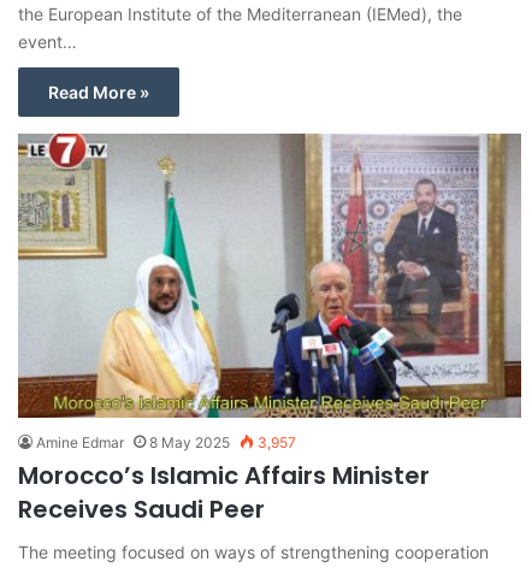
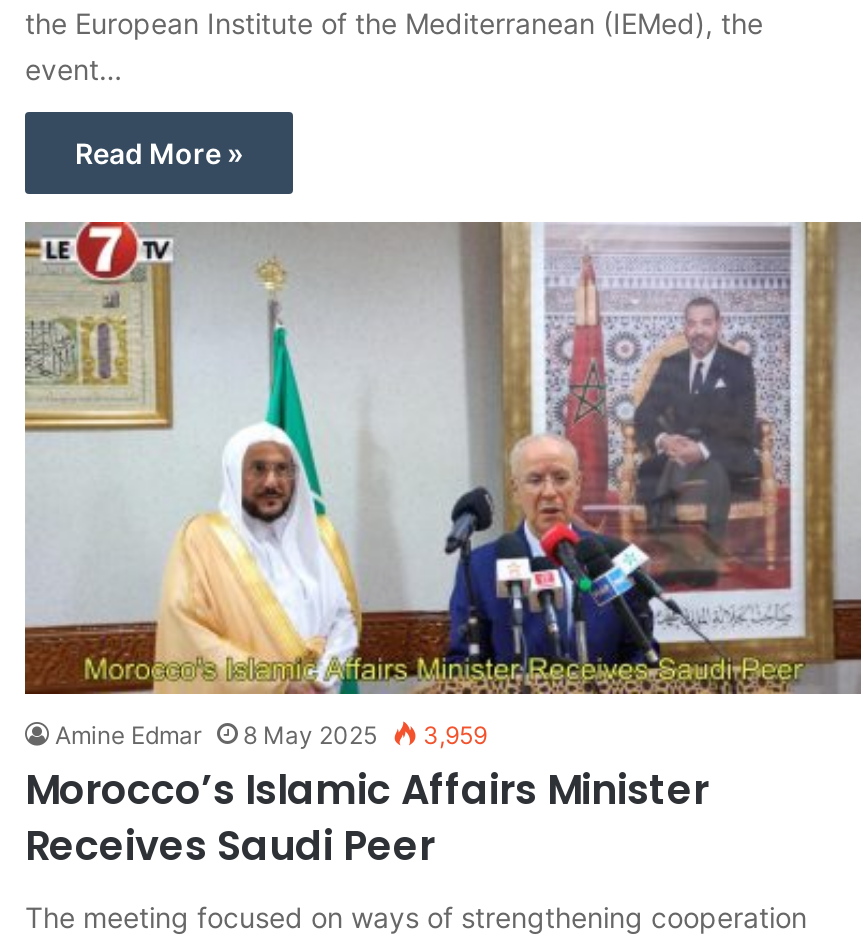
[36,433,296,451] Amine Edmar 8 May 2025 3,957 -> [55,720,487,750] Amine Edmar 8 May 2025 3,959

